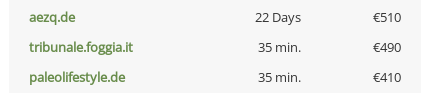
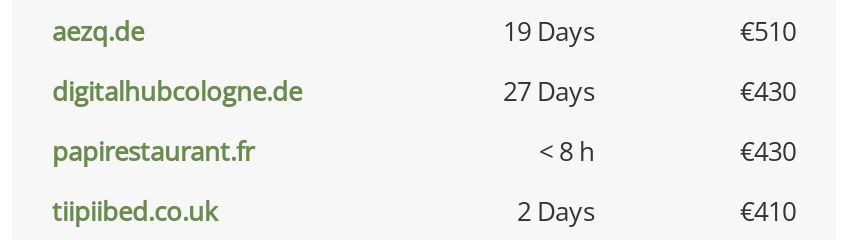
[254,8,300,26] 22 Days -> [503,13,595,49] 19 Days
[29,38,401,86] tribunale.foggia.it | 35 min. | €490 | paleolifestyle.de | 35 min. -> [52,73,796,229] digitalhubcologne.de | 27 Days | €430 | papirestaurant.fr | < 8 h | €430 | tiipiibed.co.uk | 2 Days

